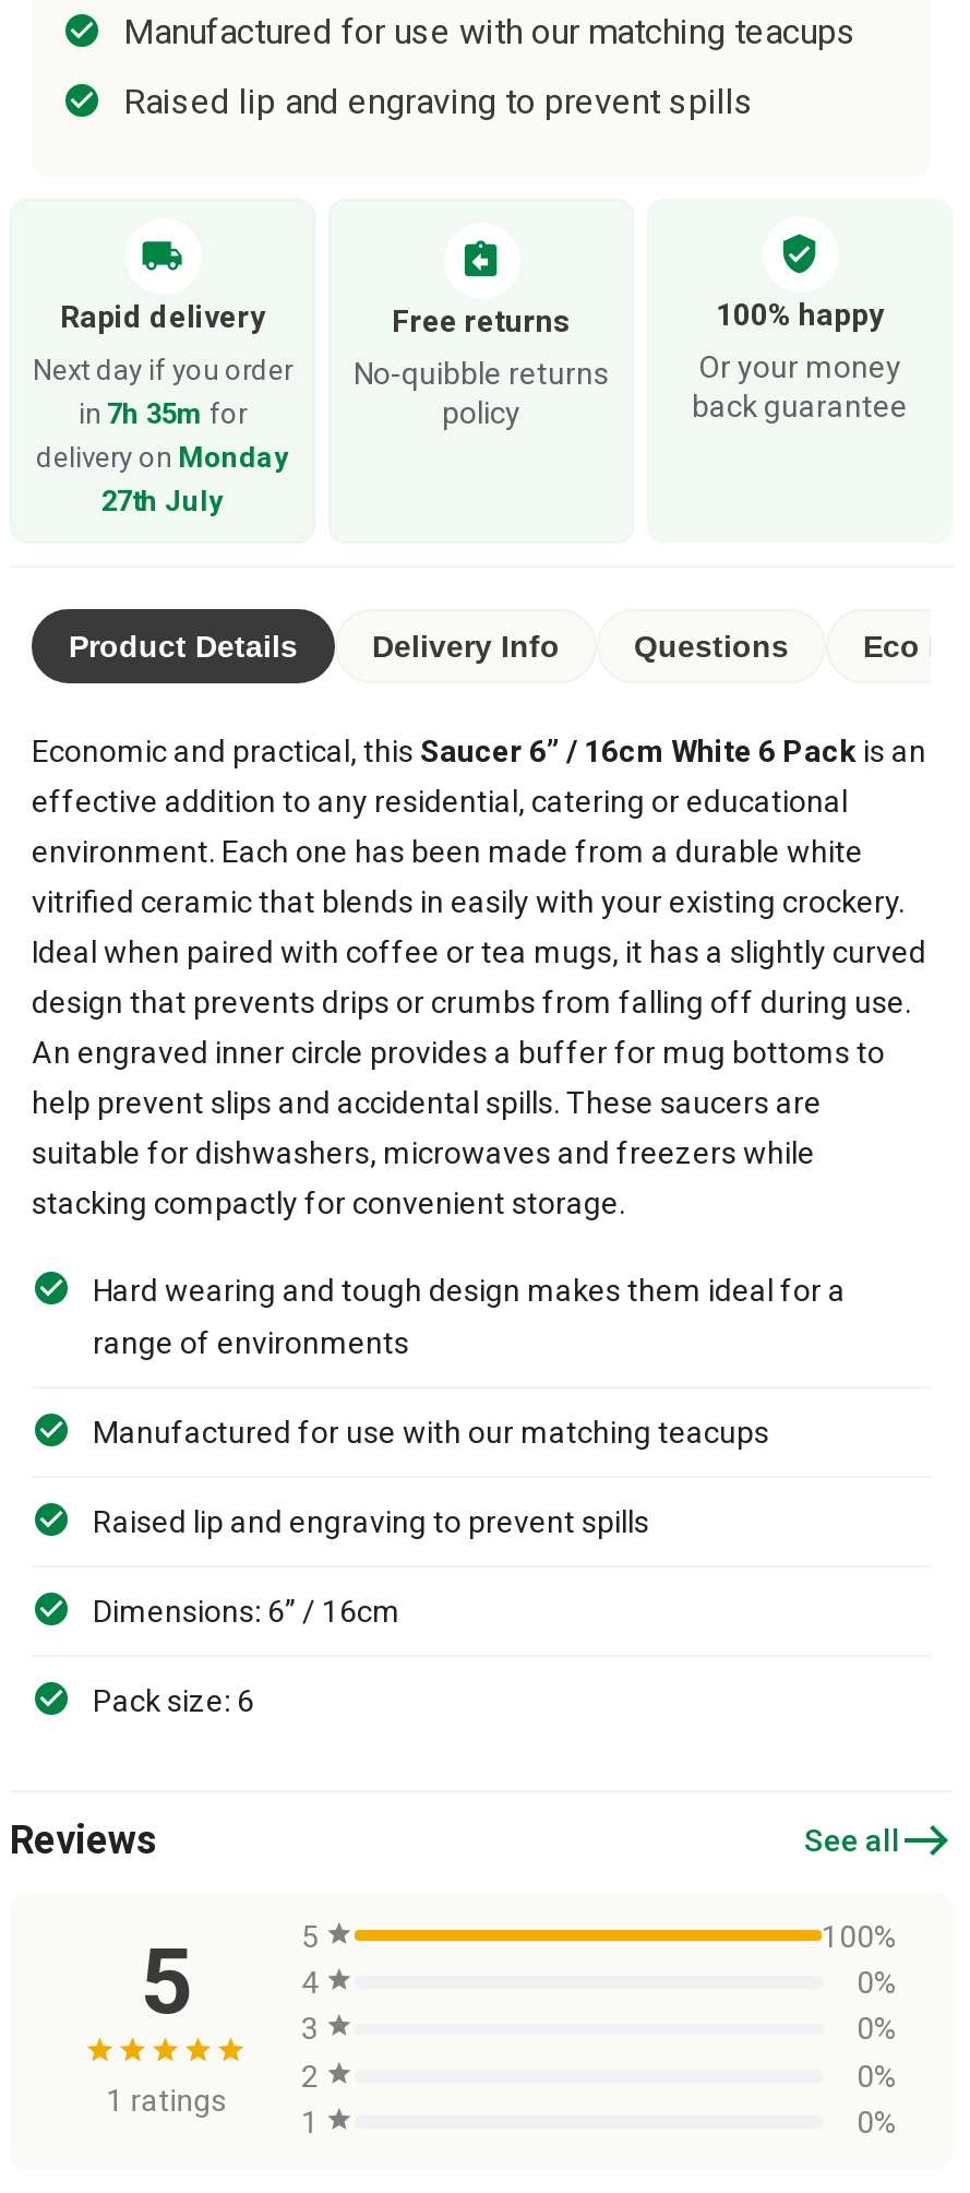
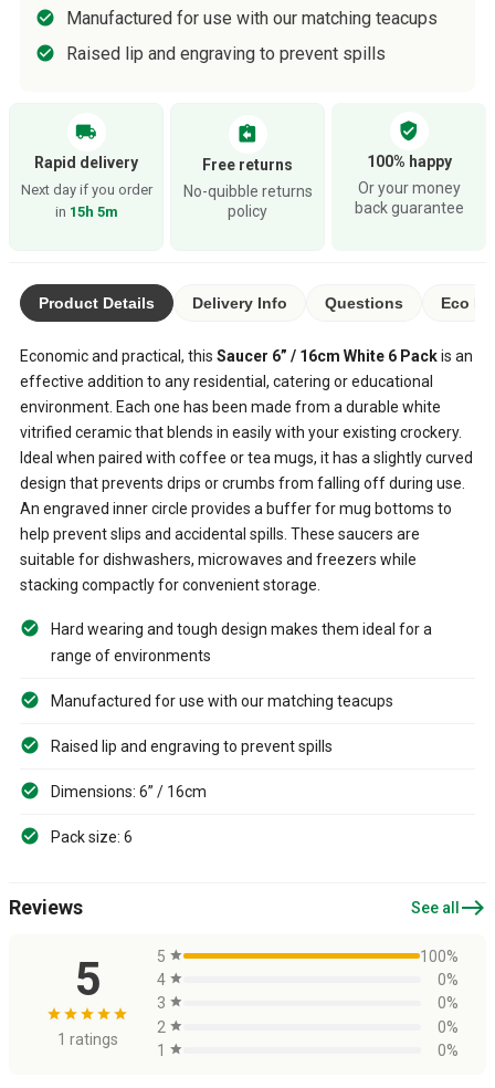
[36,396,289,517] in 7h 35m for | delivery on Monday | 27th July -> [55,203,118,220] in 15h 5m

